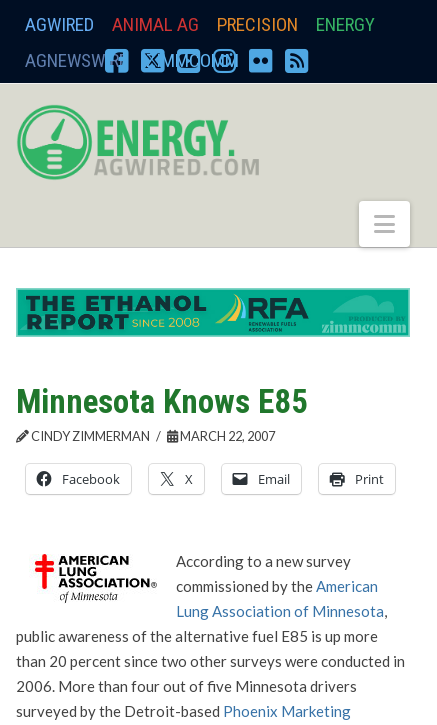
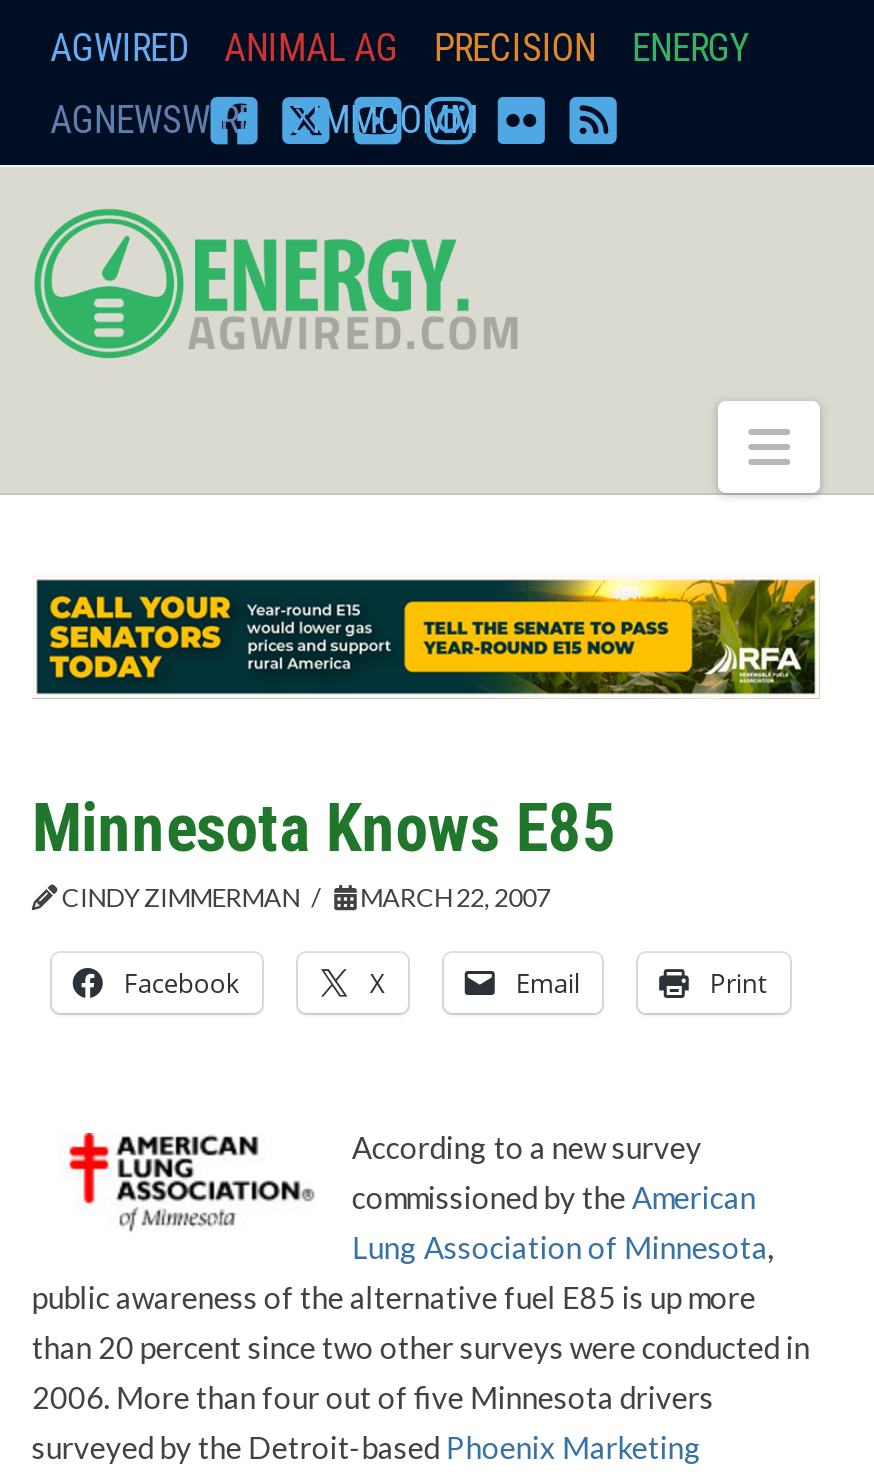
[15,287,410,338] [image] -> [32,577,818,697] [image]

